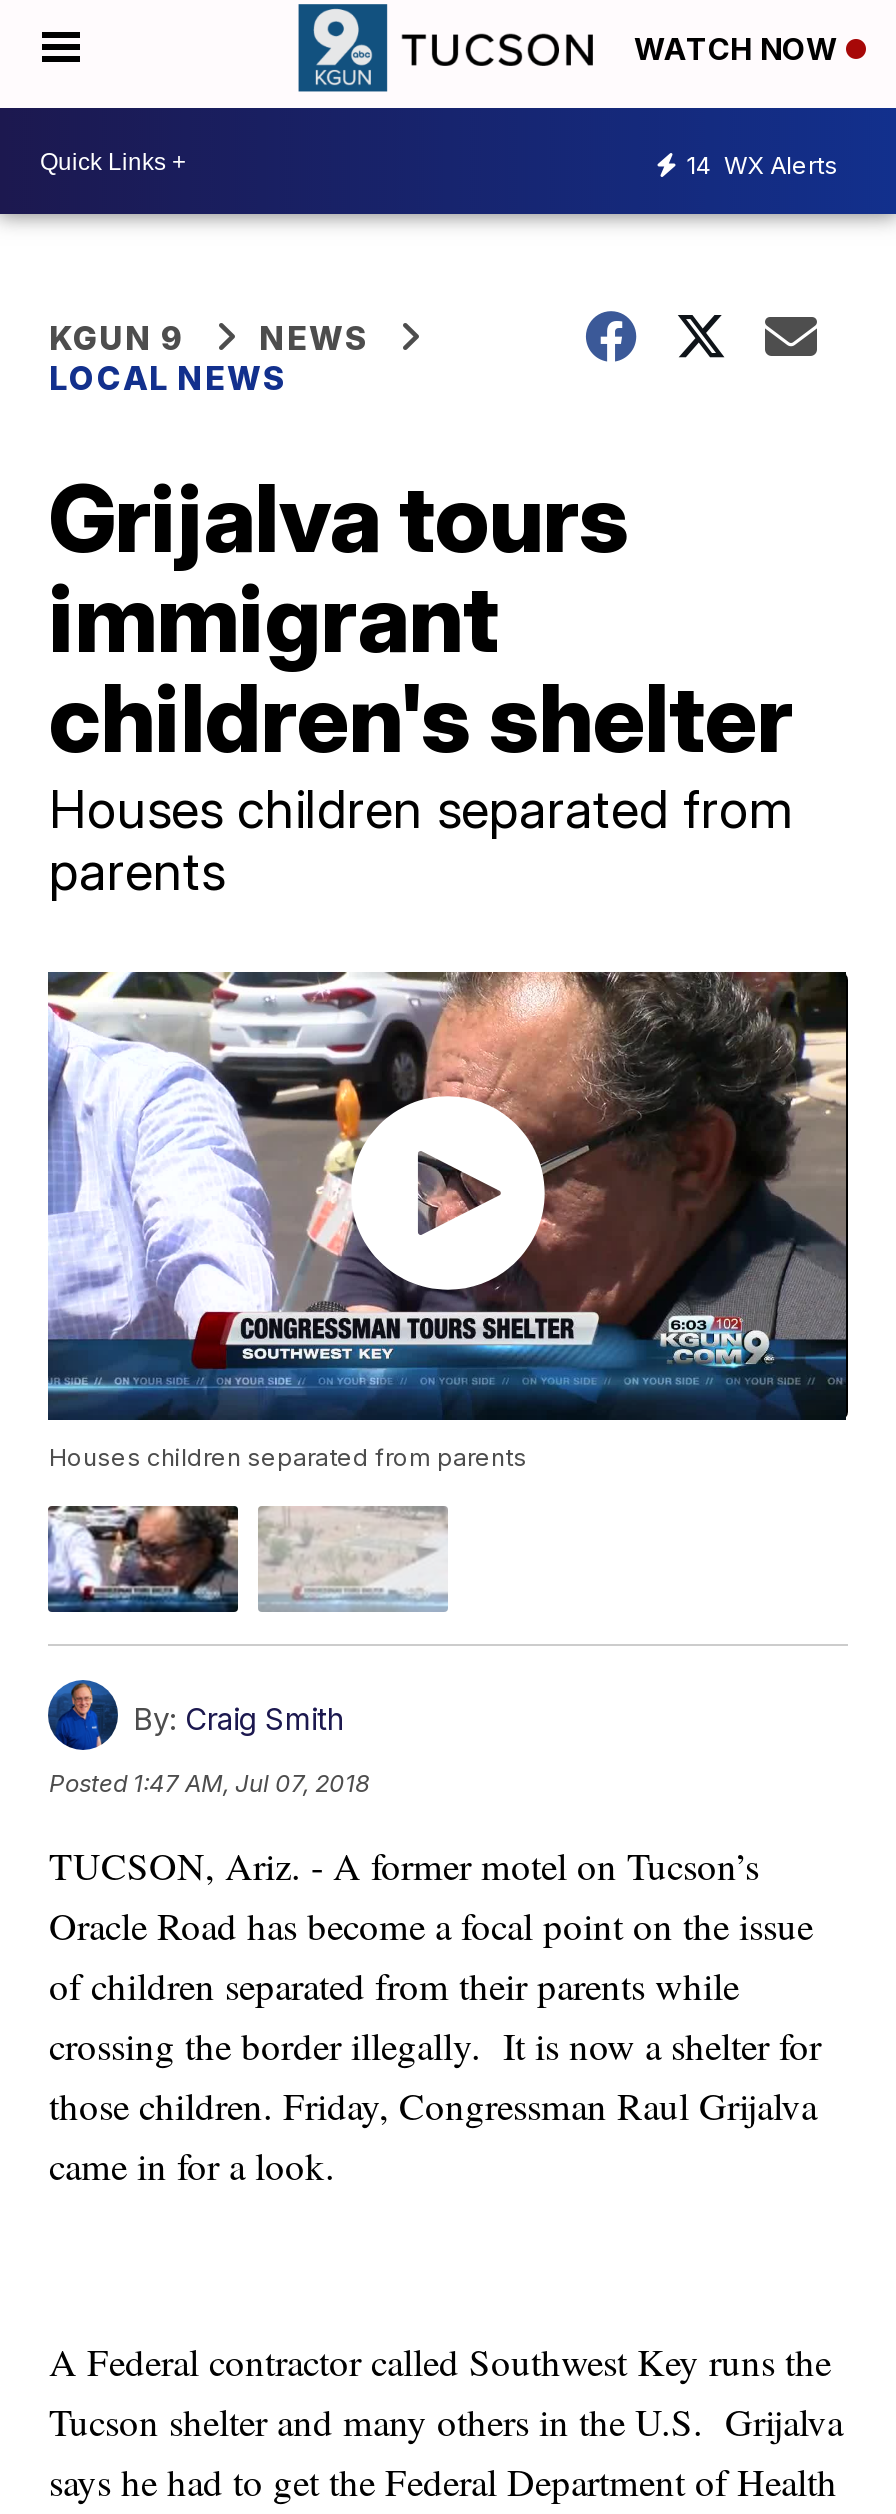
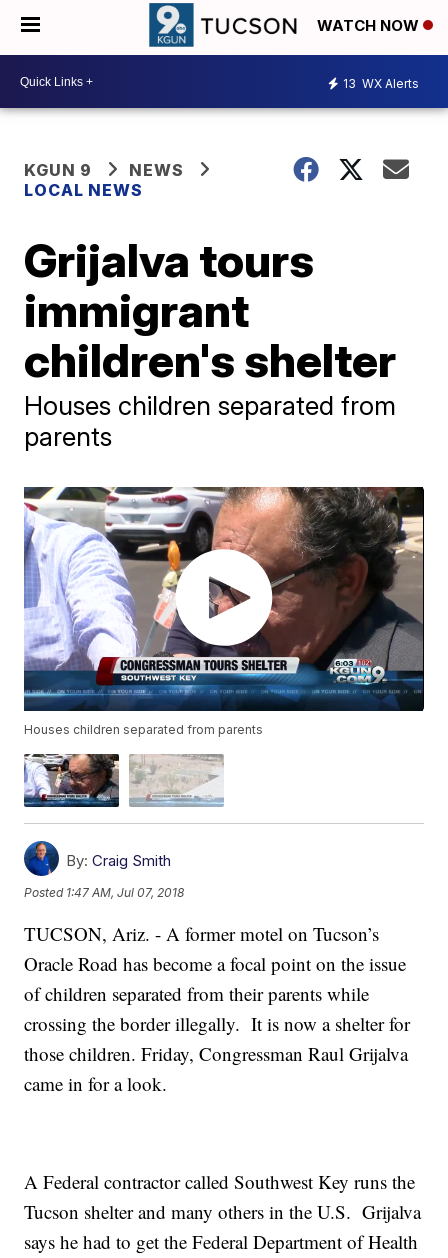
[686,149,838,179] 14 WX Alerts -> [343,75,419,90] 13 WX Alerts

